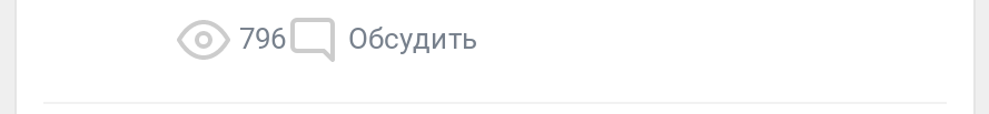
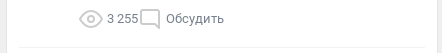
[239,23,477,56] 796 Обсудить -> [107,11,224,26] 3 255 Обсудить

